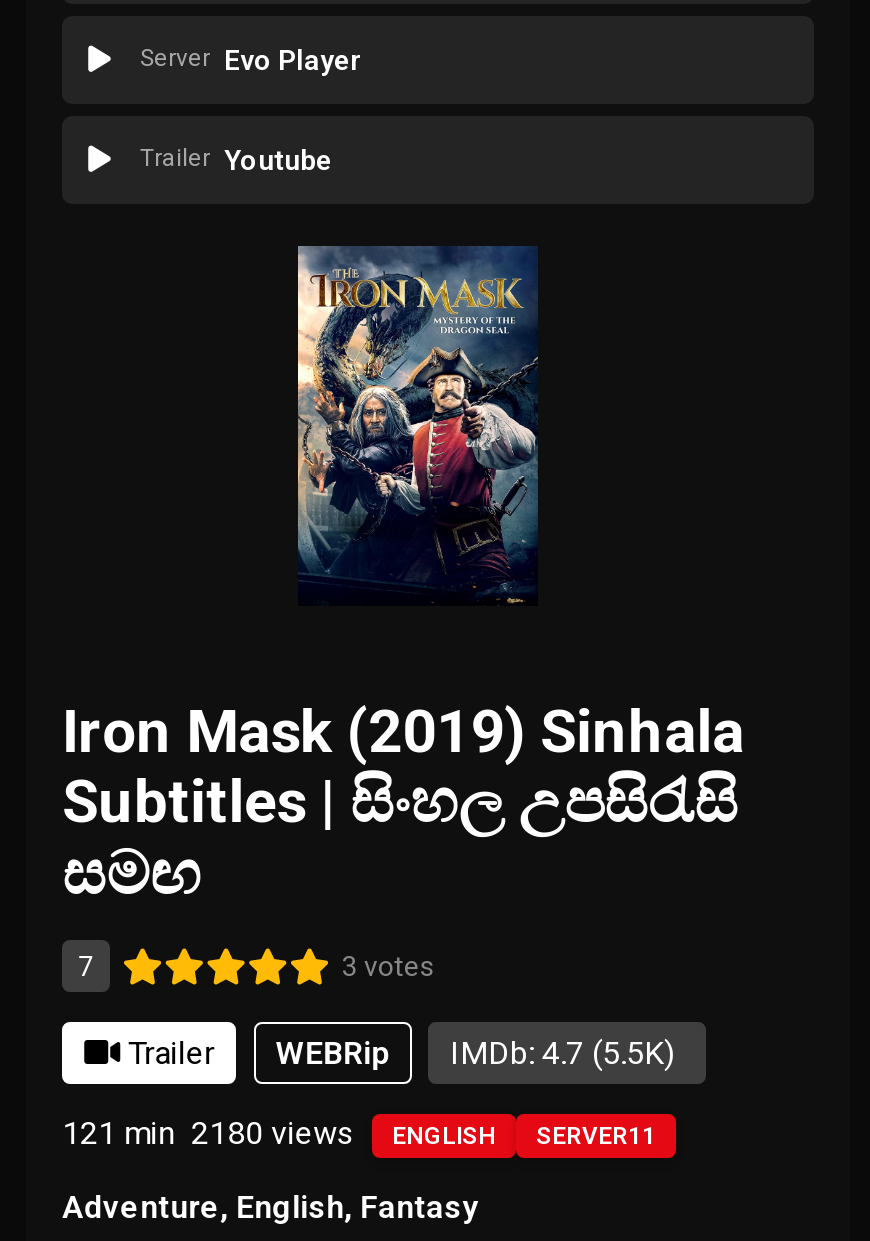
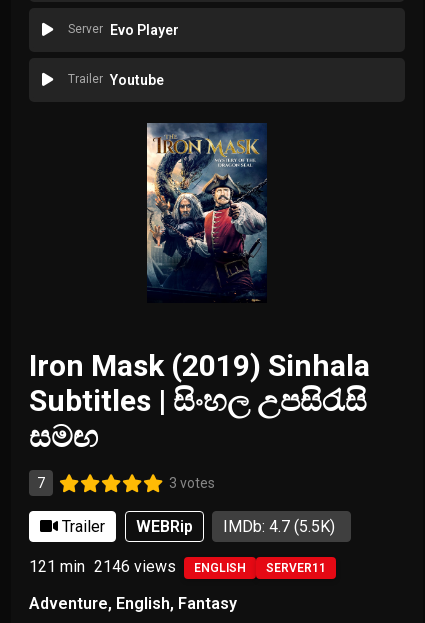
[62,1114,656,1152] 121 min 2180 views ENGLISH SERVER11 -> [29,557,326,576] 121 min 2146 views ENGLISH SERVER11

